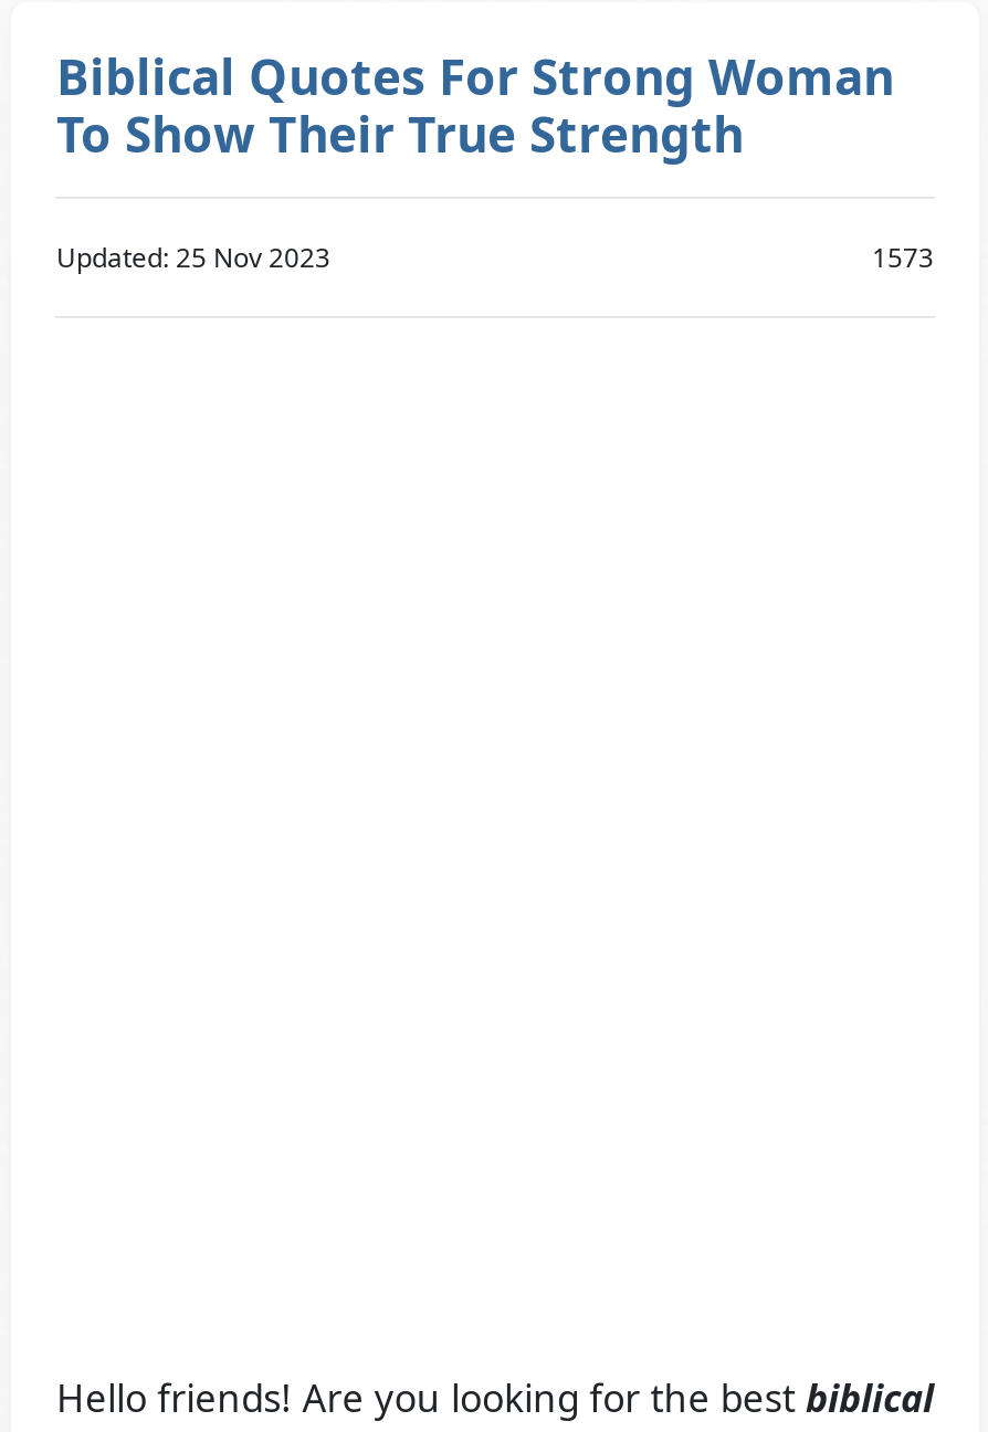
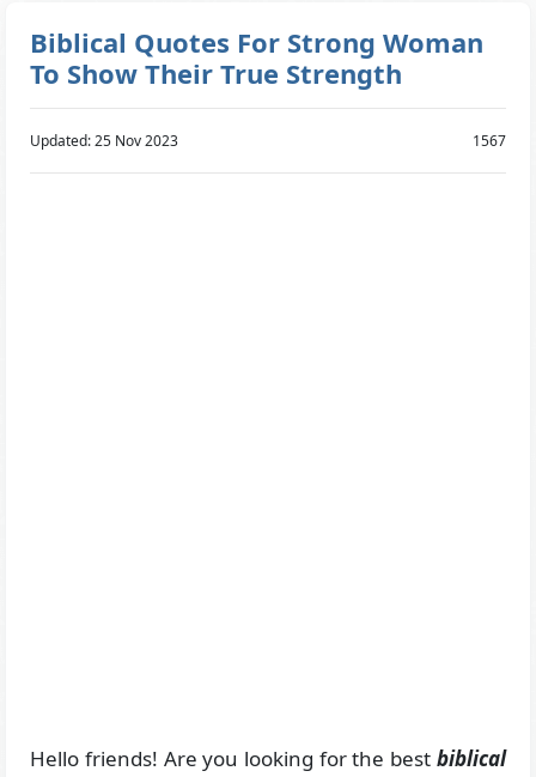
[872,239,934,276] 1573 -> [472,130,505,151] 1567

